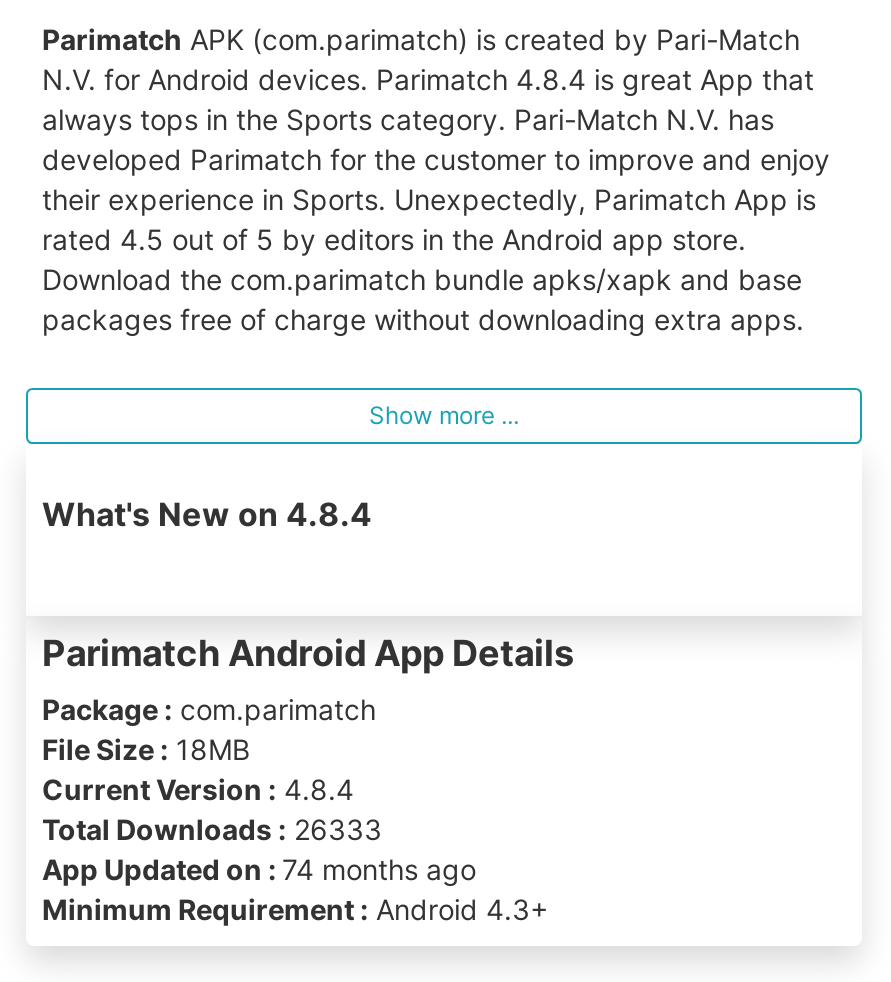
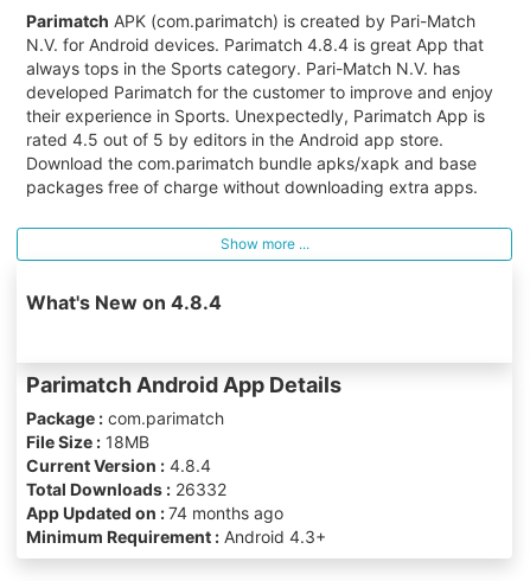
[42,812,382,846] Total Downloads : 26333 -> [26,479,226,499] Total Downloads : 26332

